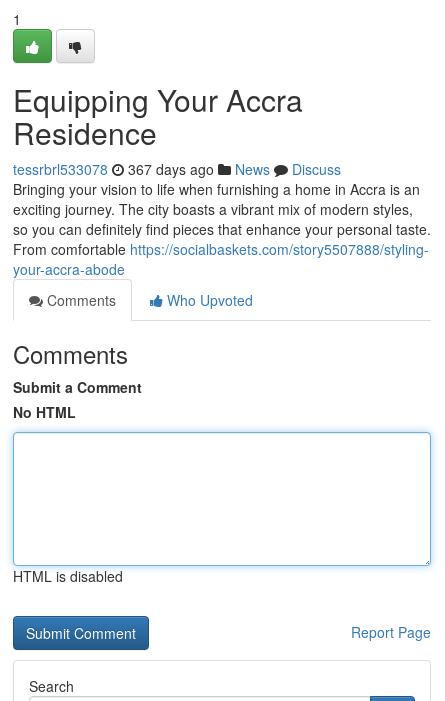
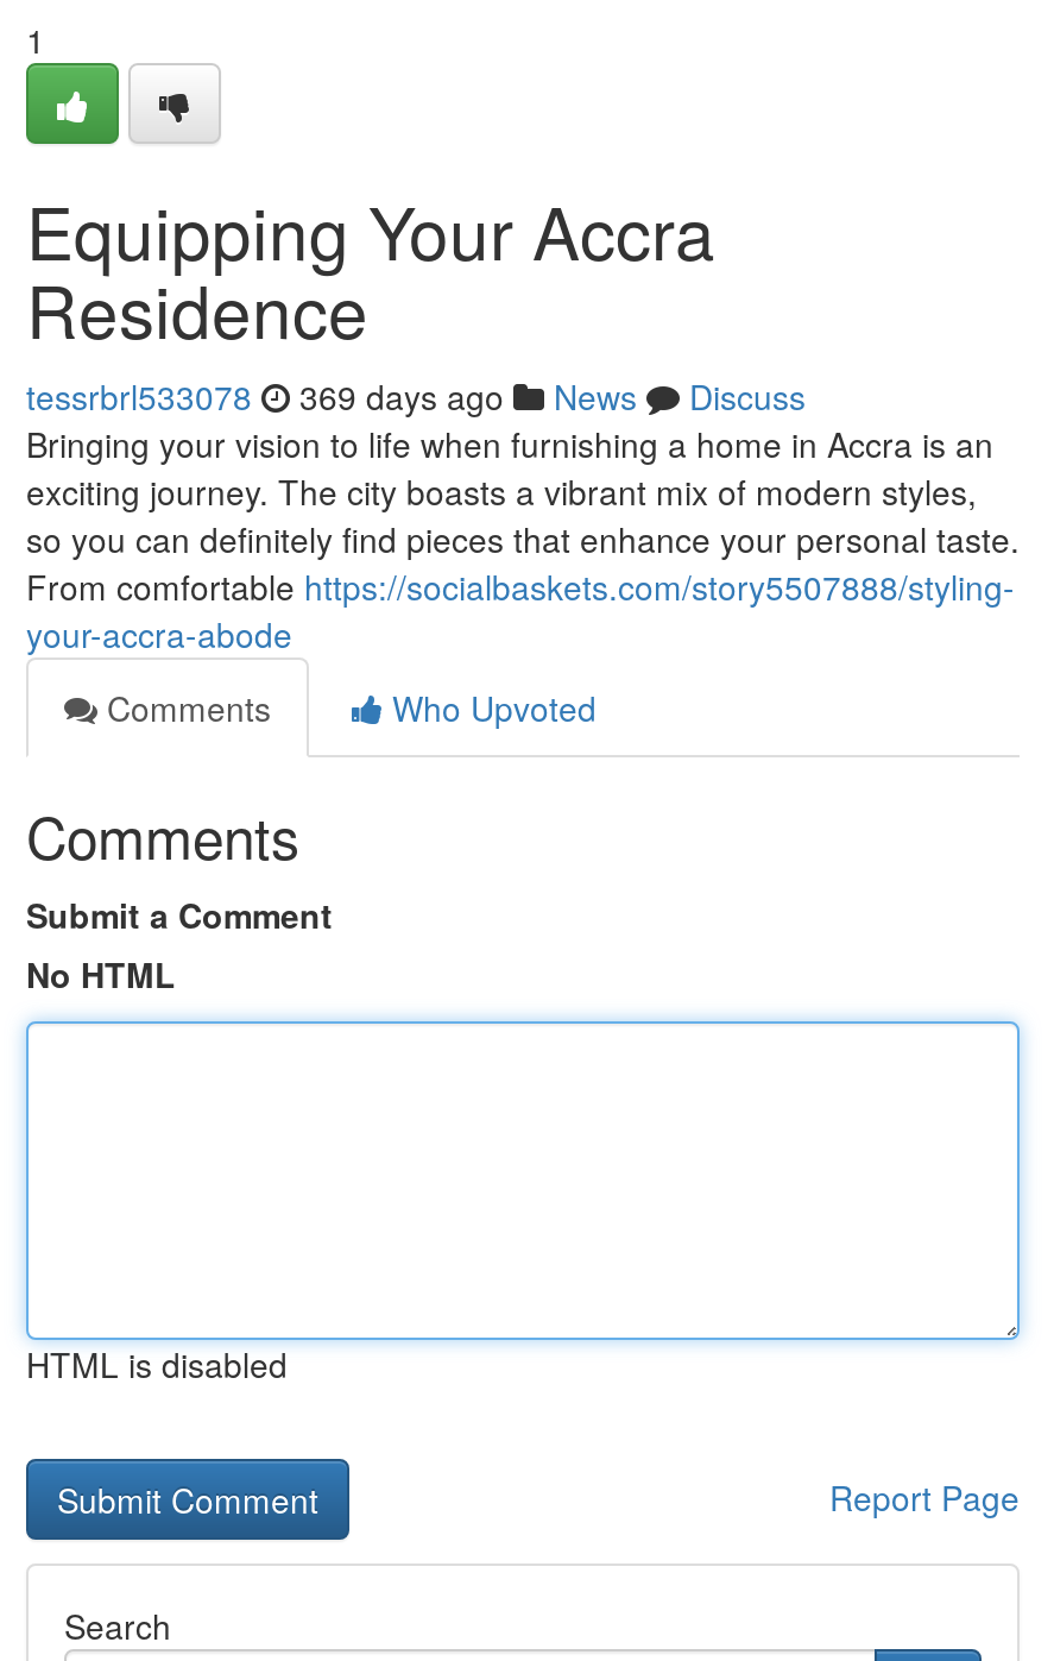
[13,159,341,179] tessrbrl533078 367 days ago News Discuss -> [26,372,806,420] tessrbrl533078 369 days ago News Discuss

